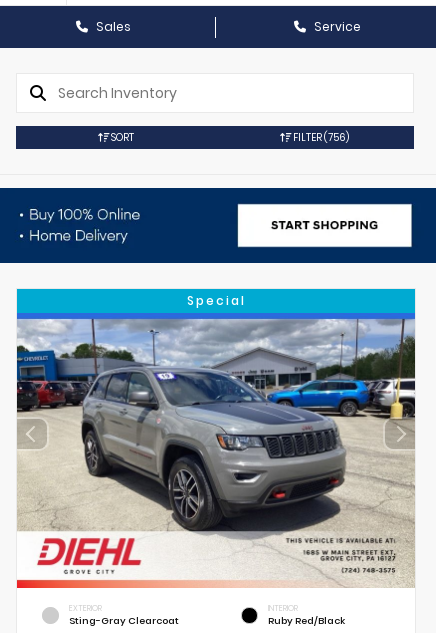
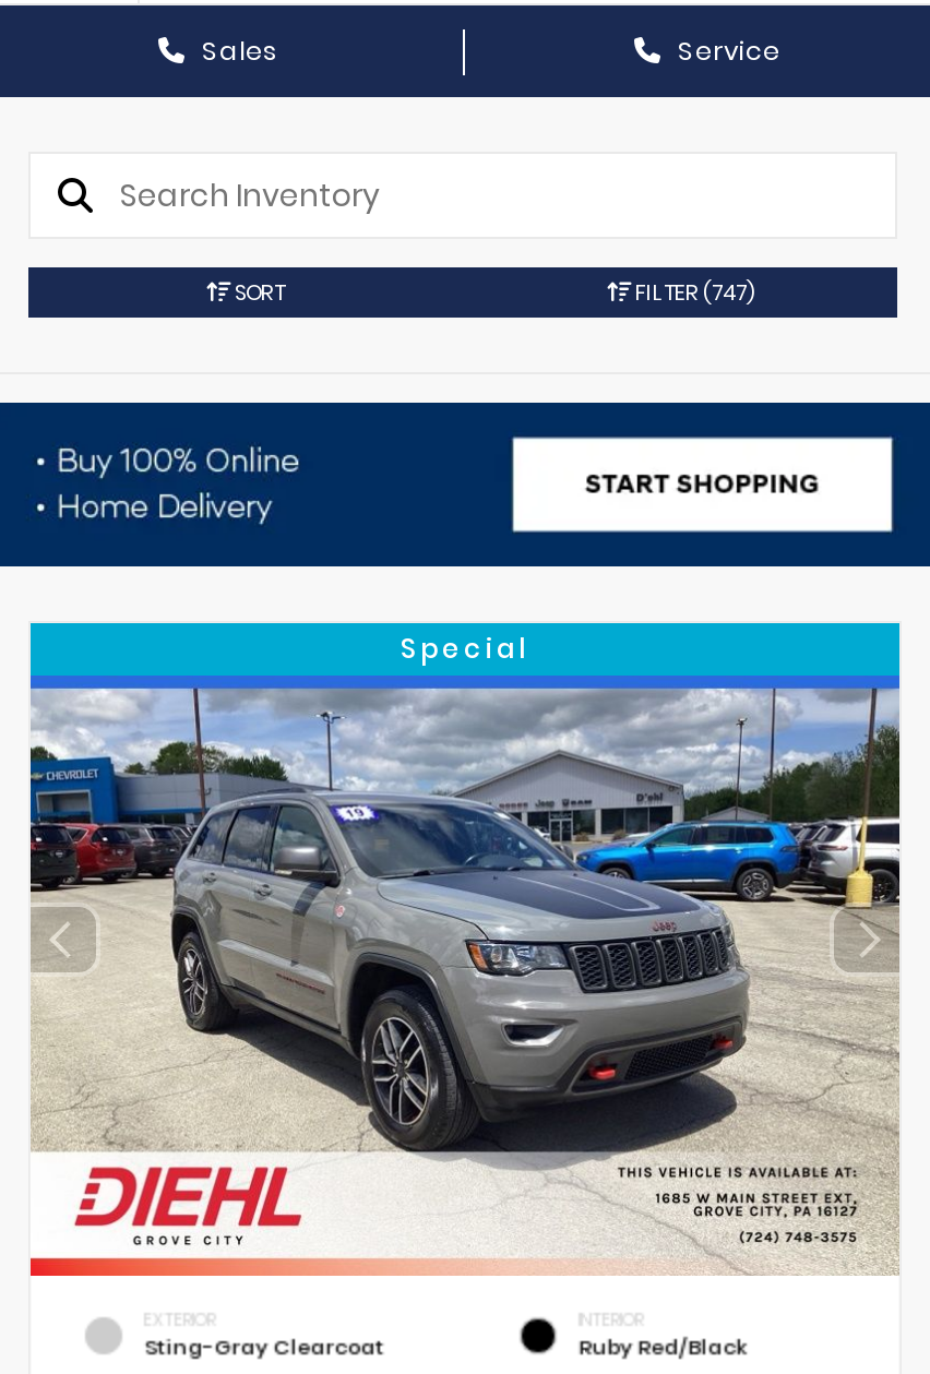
[291,130,349,145] FILTER (756) -> [631,276,753,308] FILTER (747)

